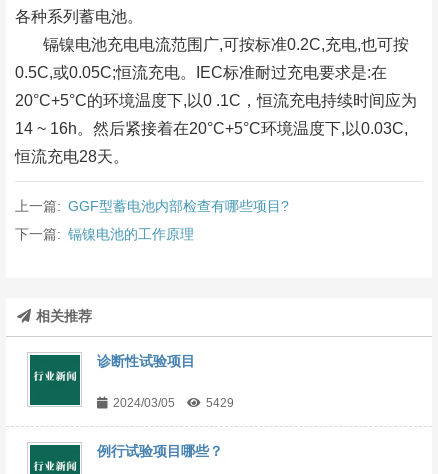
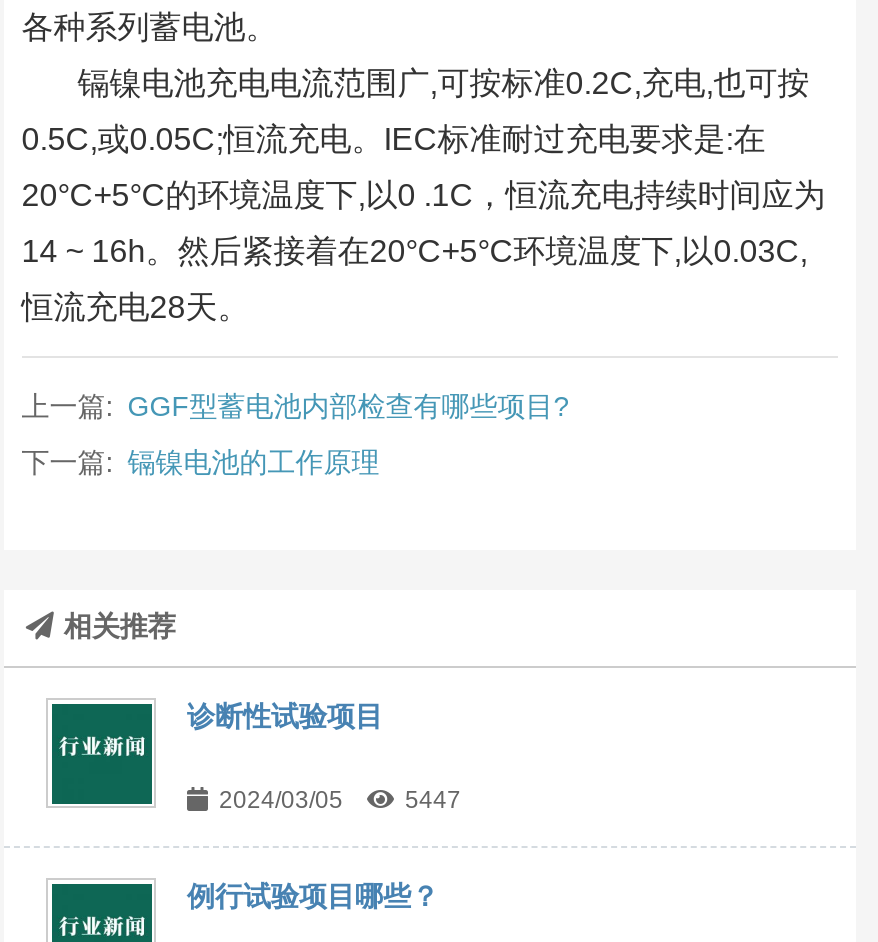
[206,396,234,410] 5429 -> [405,786,461,814] 5447

